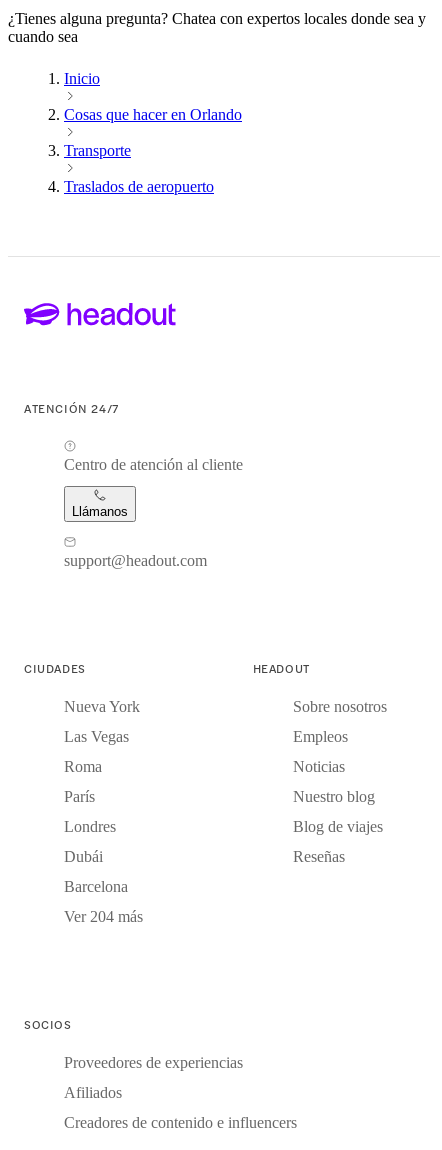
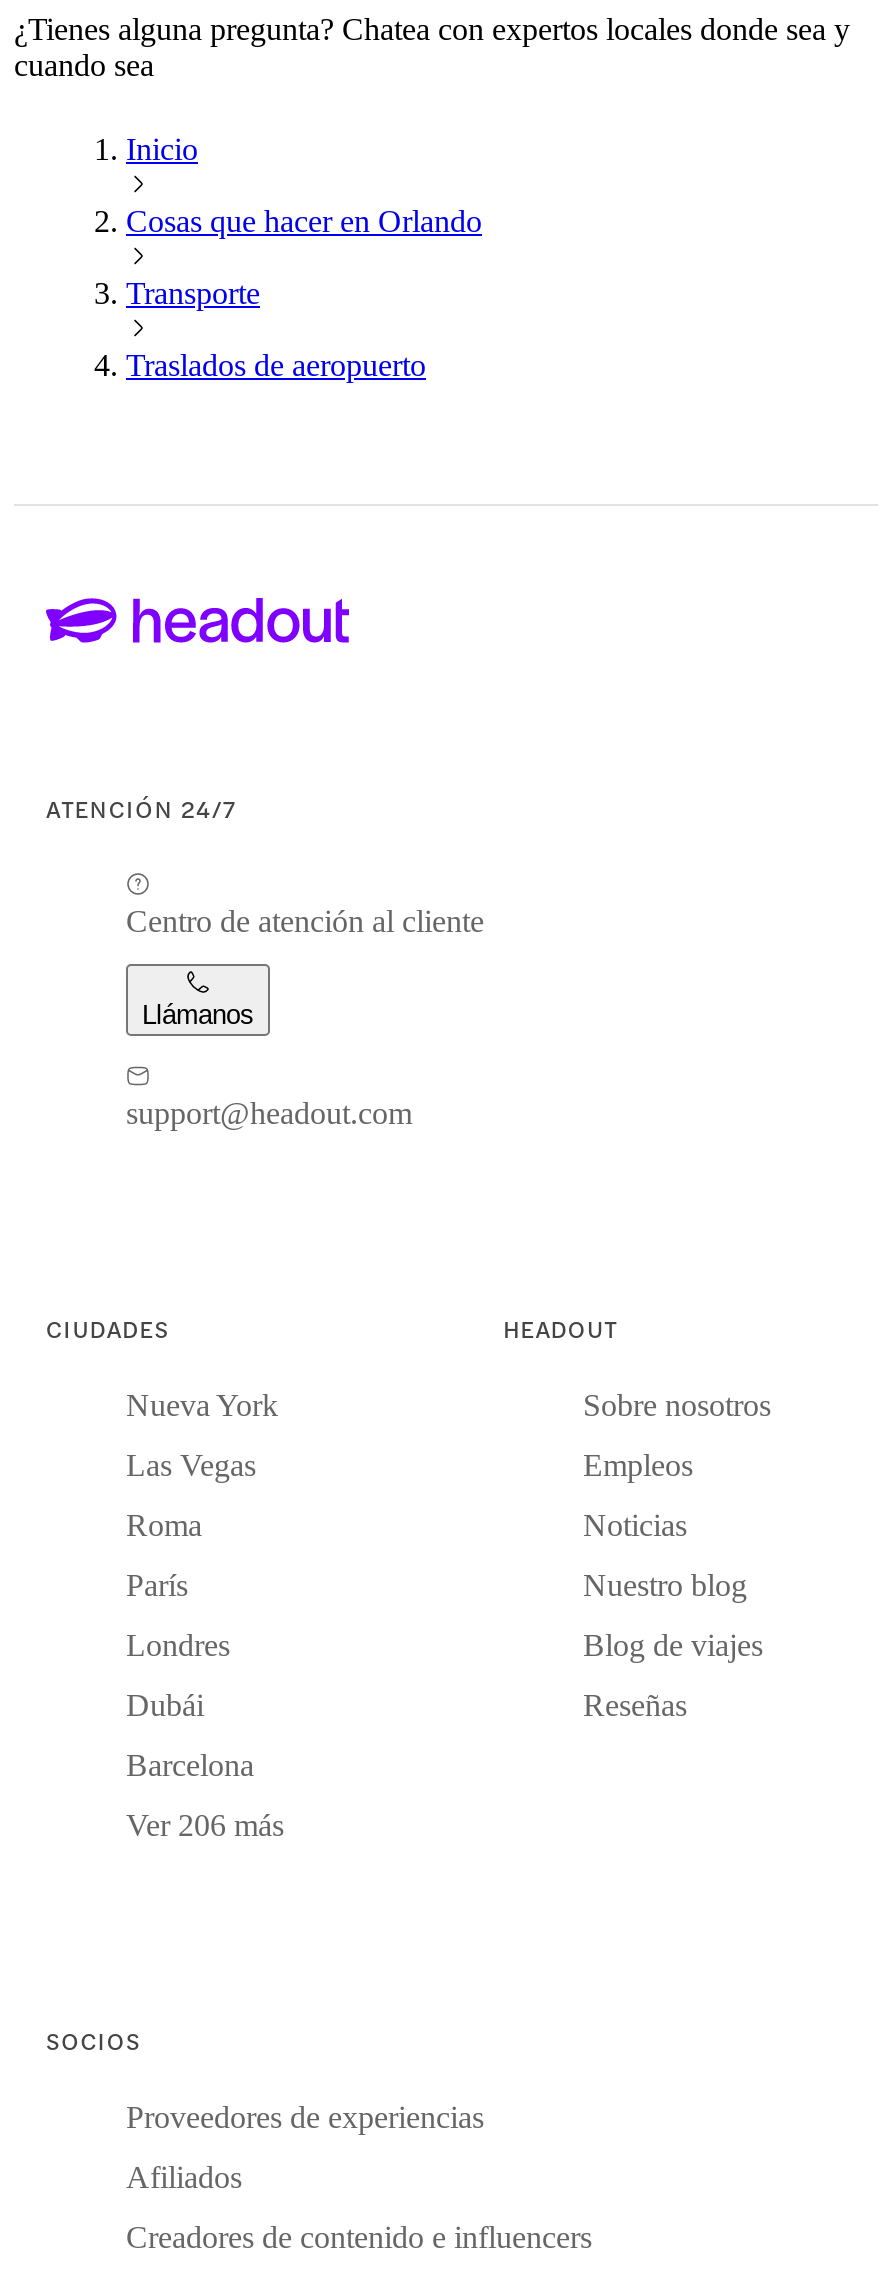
[64,908,143,925] Ver 204 más -> [126,1807,284,1841] Ver 206 más

